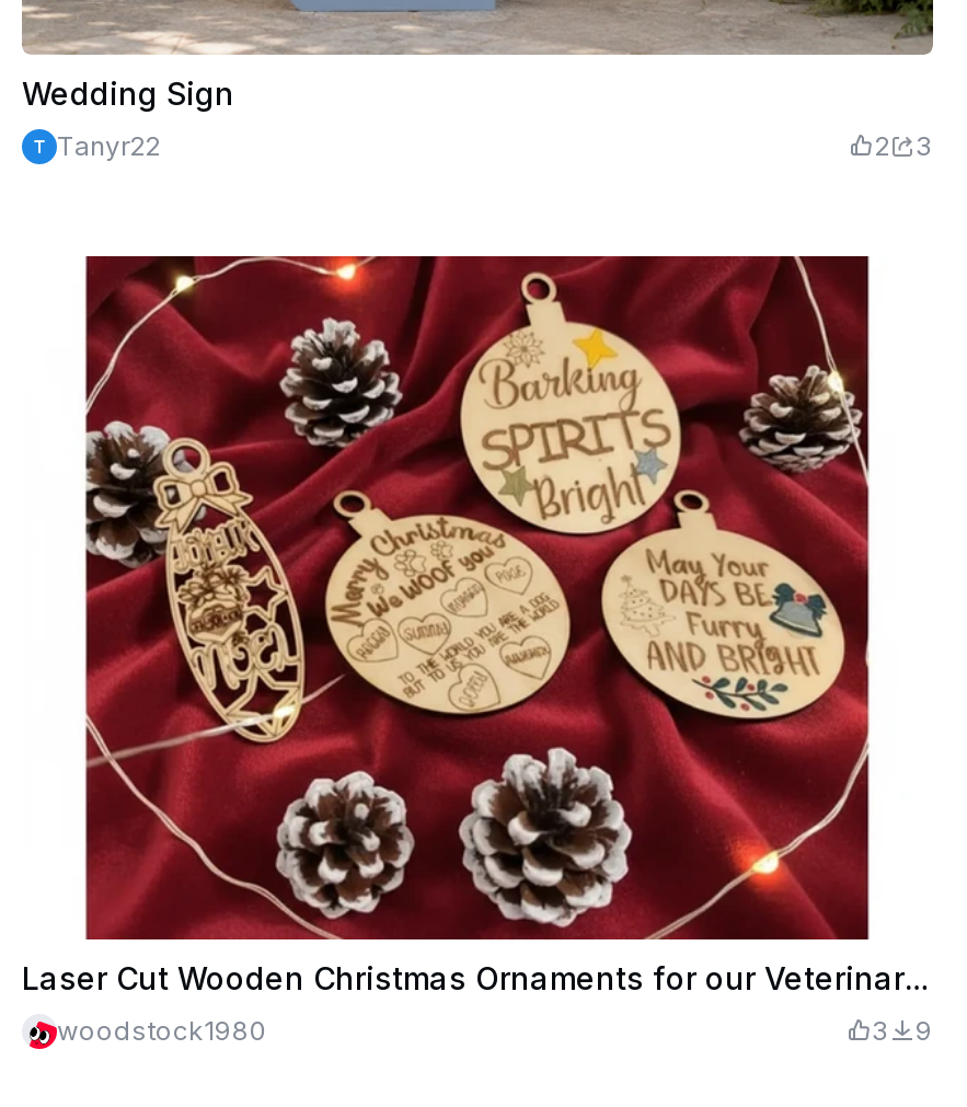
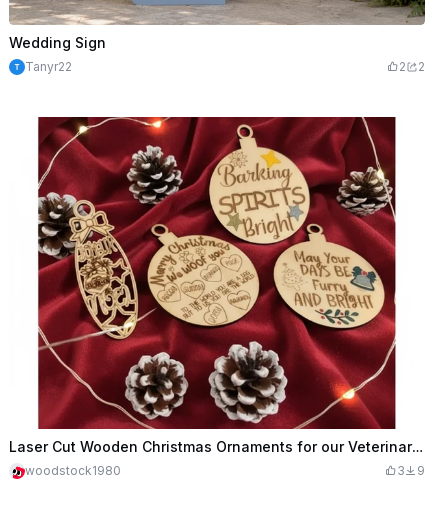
[874,129,933,162] 2 3 -> [399,59,425,74] 2 2

